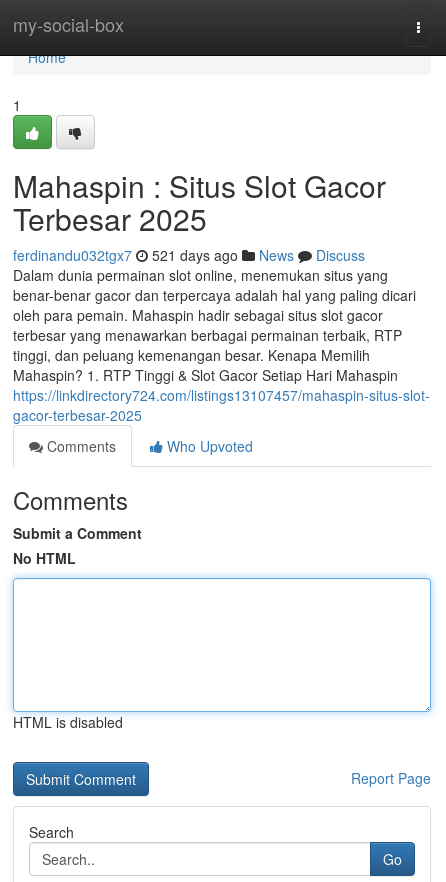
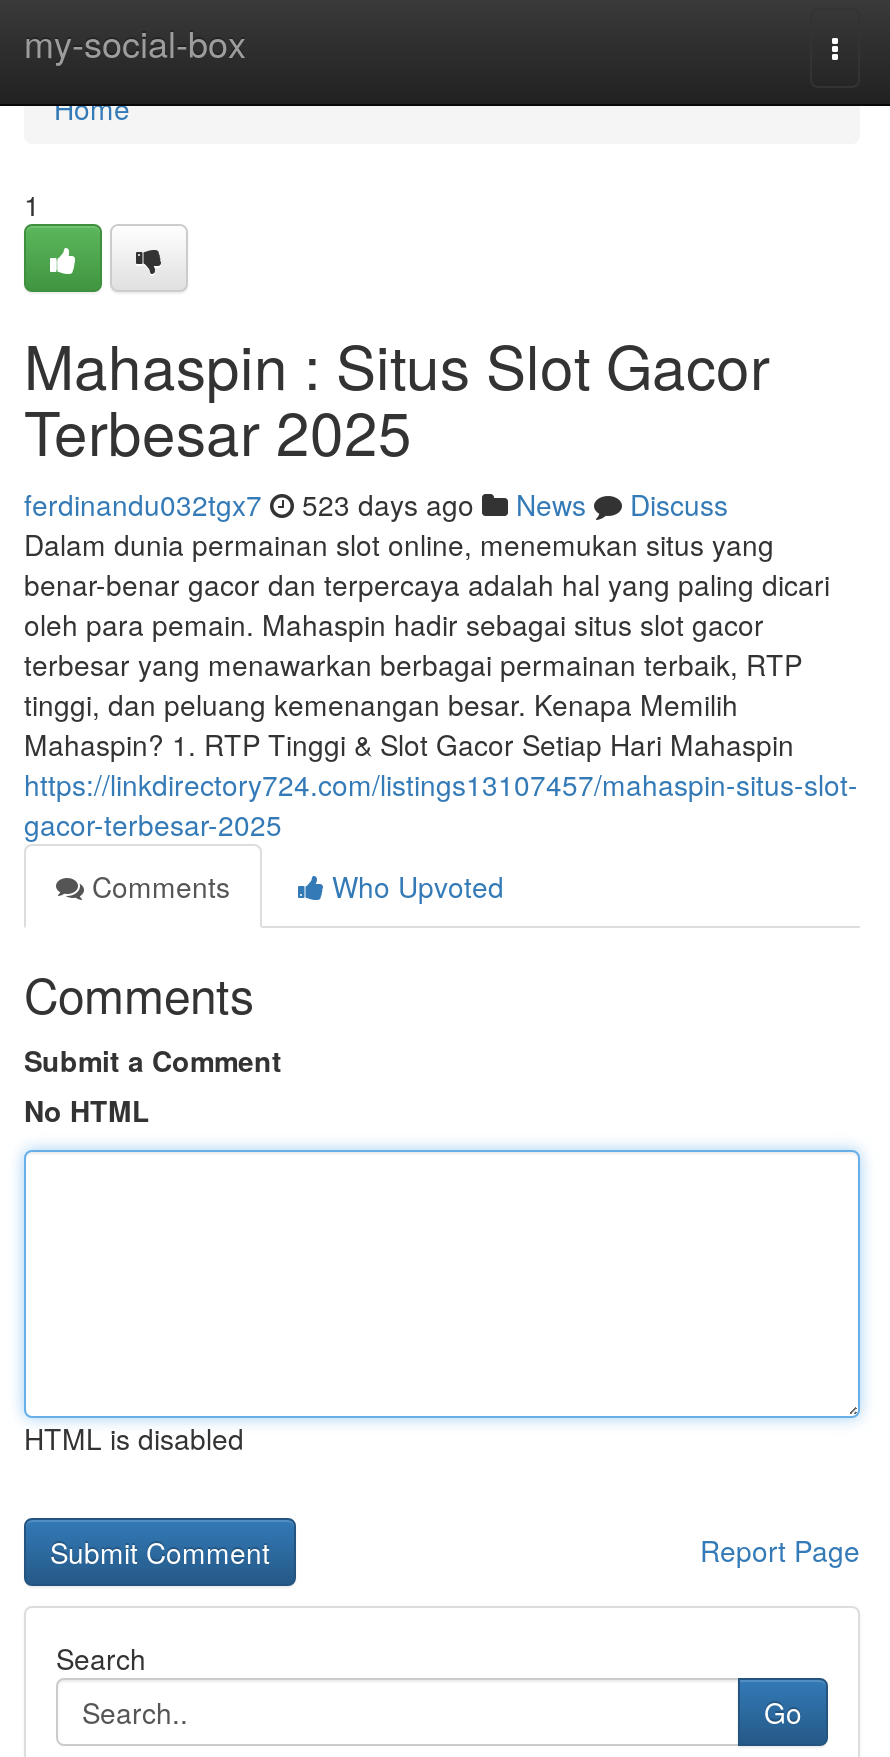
[13,245,365,265] ferdinandu032tgx7 521 days ago News Discuss -> [24,484,728,524] ferdinandu032tgx7 523 days ago News Discuss

